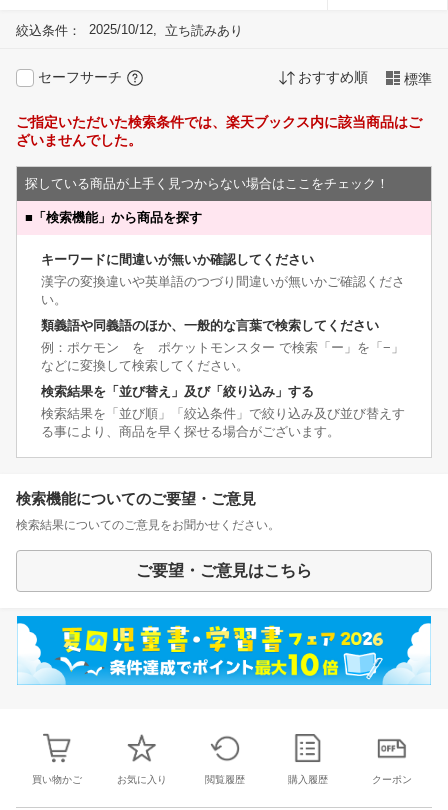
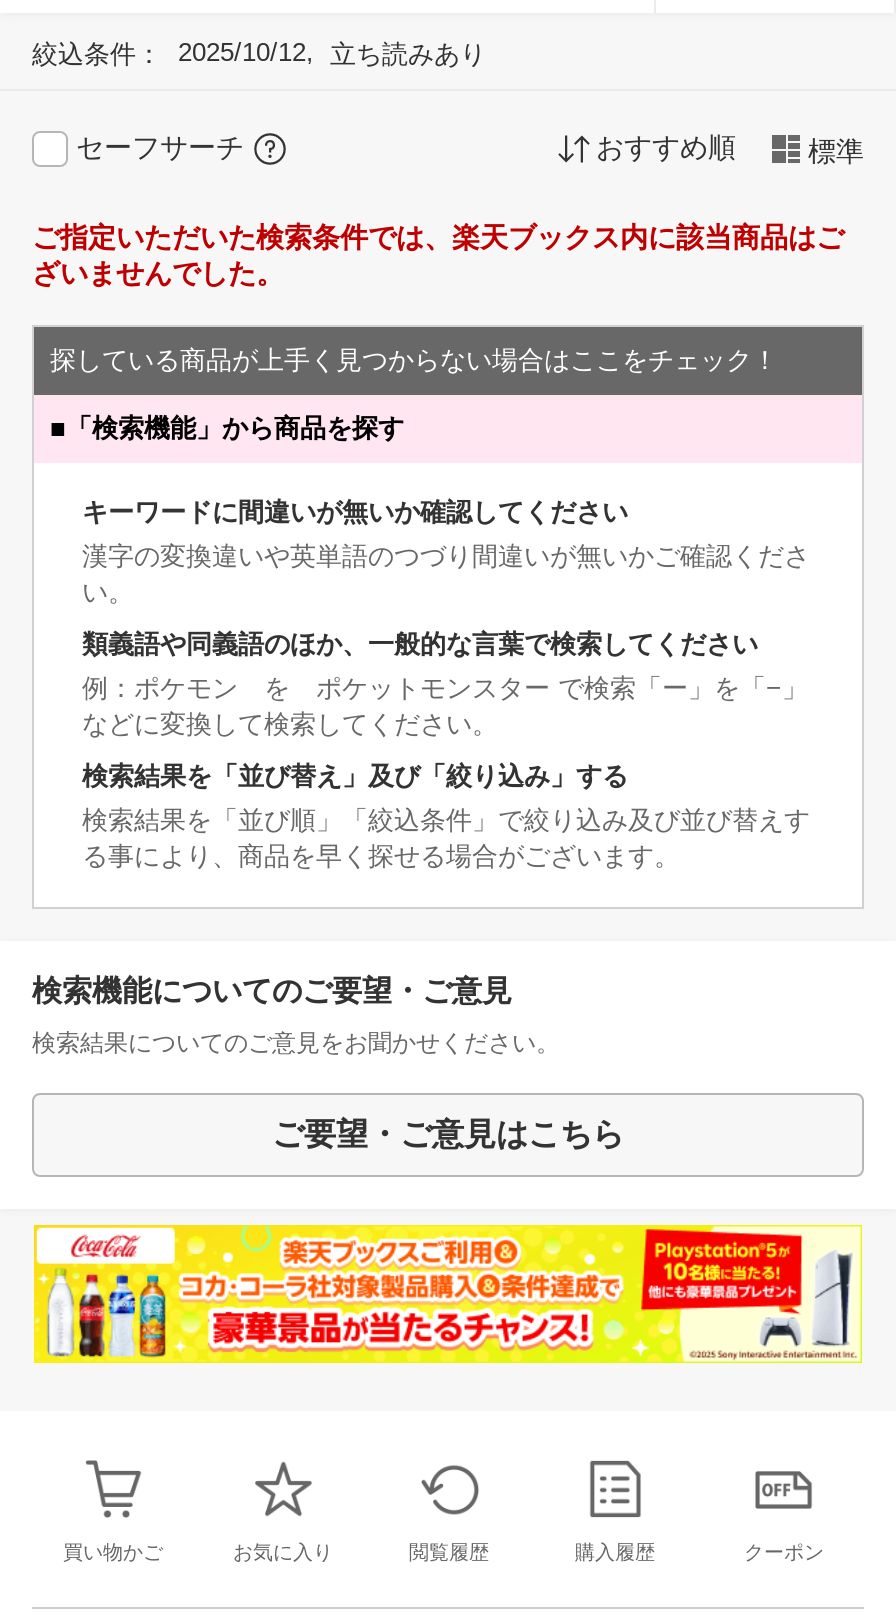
[16,615,432,686] [image] -> [32,1223,864,1365] [image]

